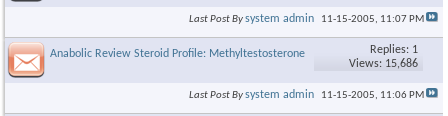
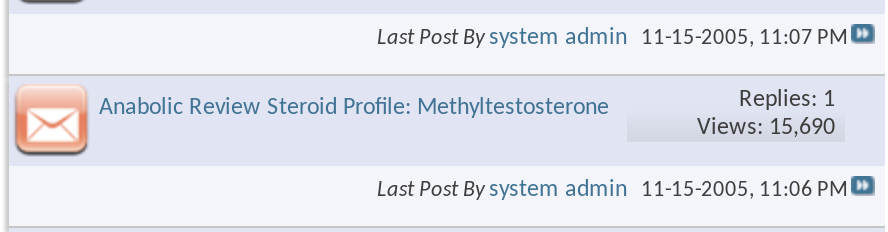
[349,58,418,70] Views: 15,686 -> [697,116,835,140] Views: 15,690

